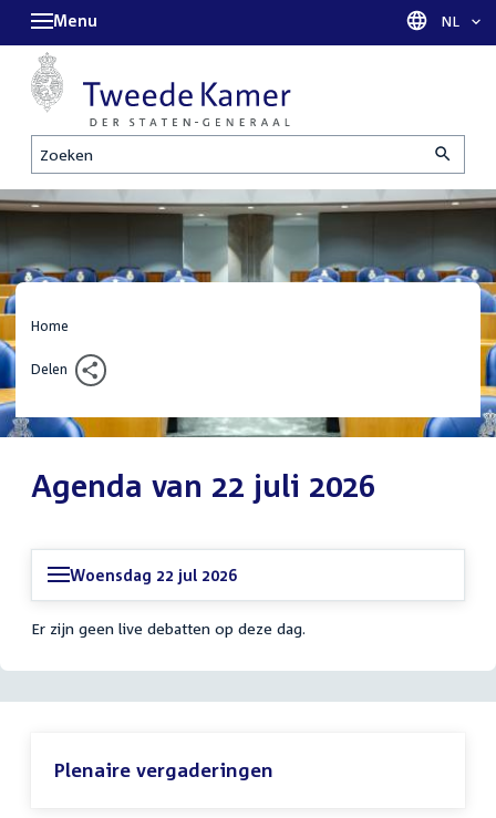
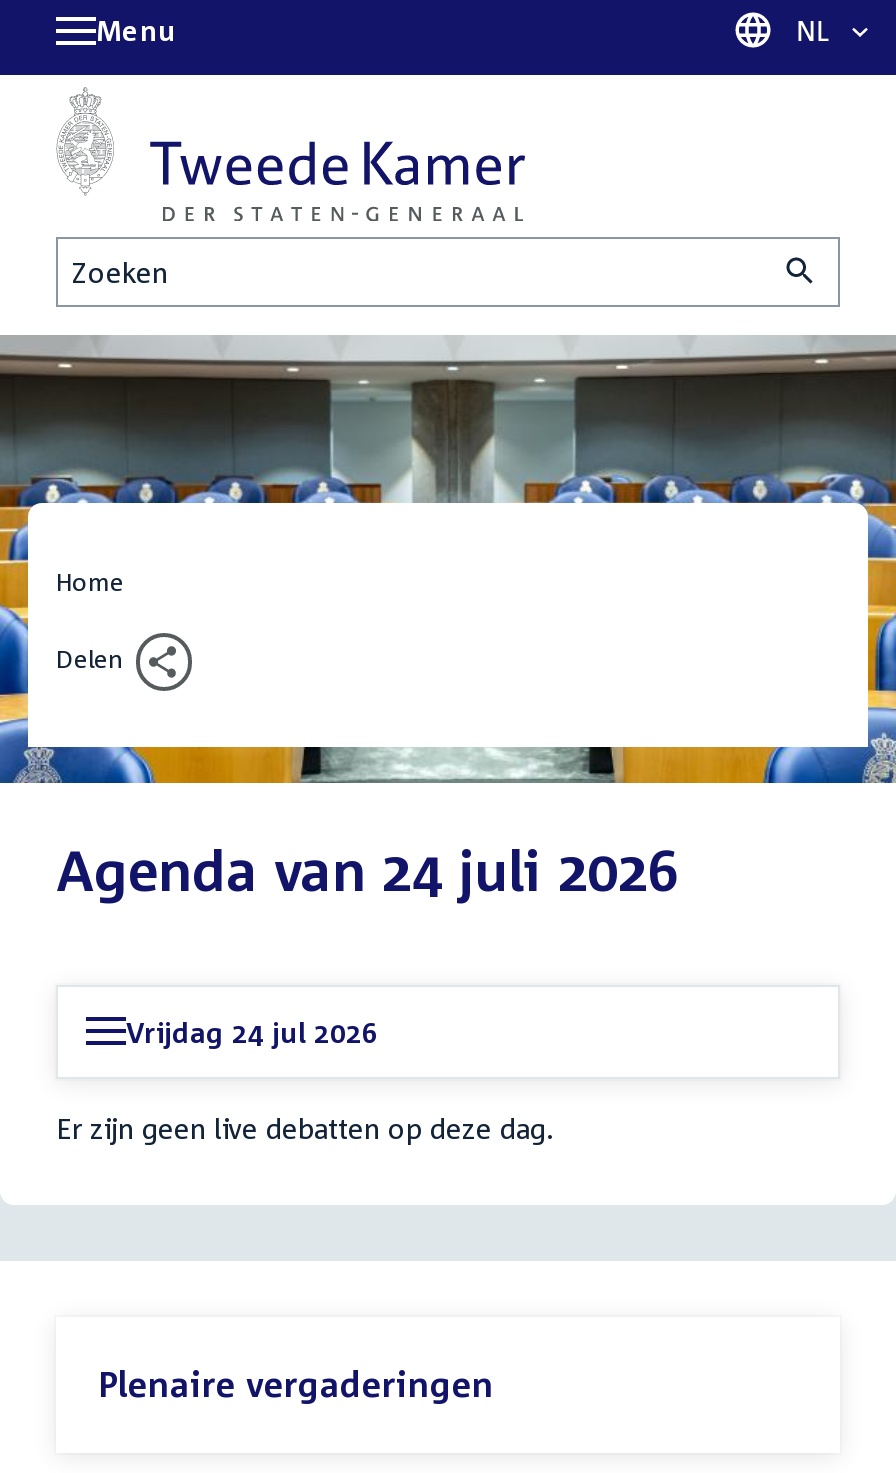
[31,467,375,503] Agenda van 22 juli 2026 -> [56,836,678,902] Agenda van 24 juli 2026
[70,565,237,584] Woensdag 22 jul 2026 -> [126,1014,378,1048] Vrijdag 24 jul 2026

